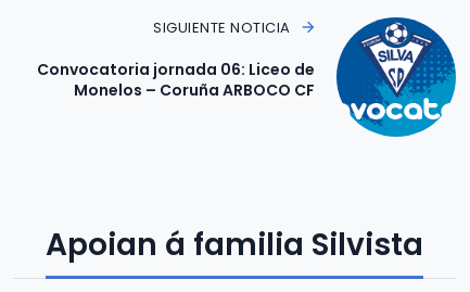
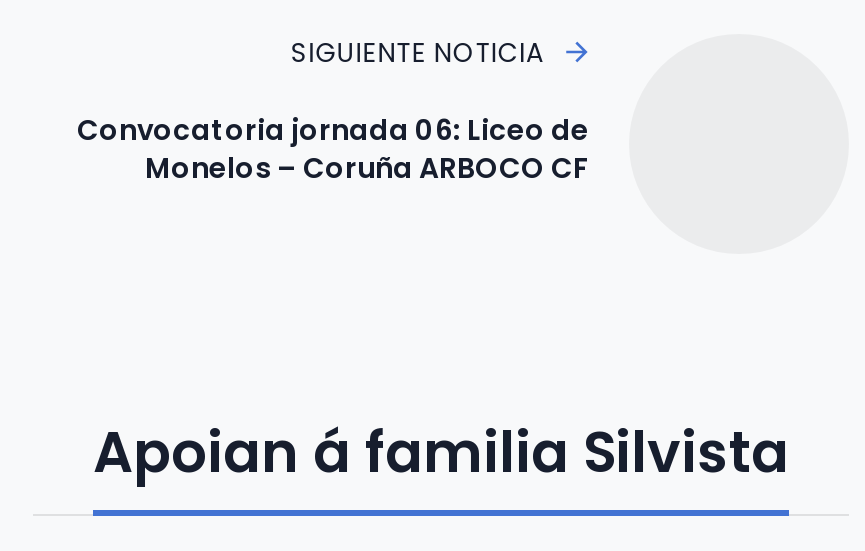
[335,16,457,138] [image] -> none

